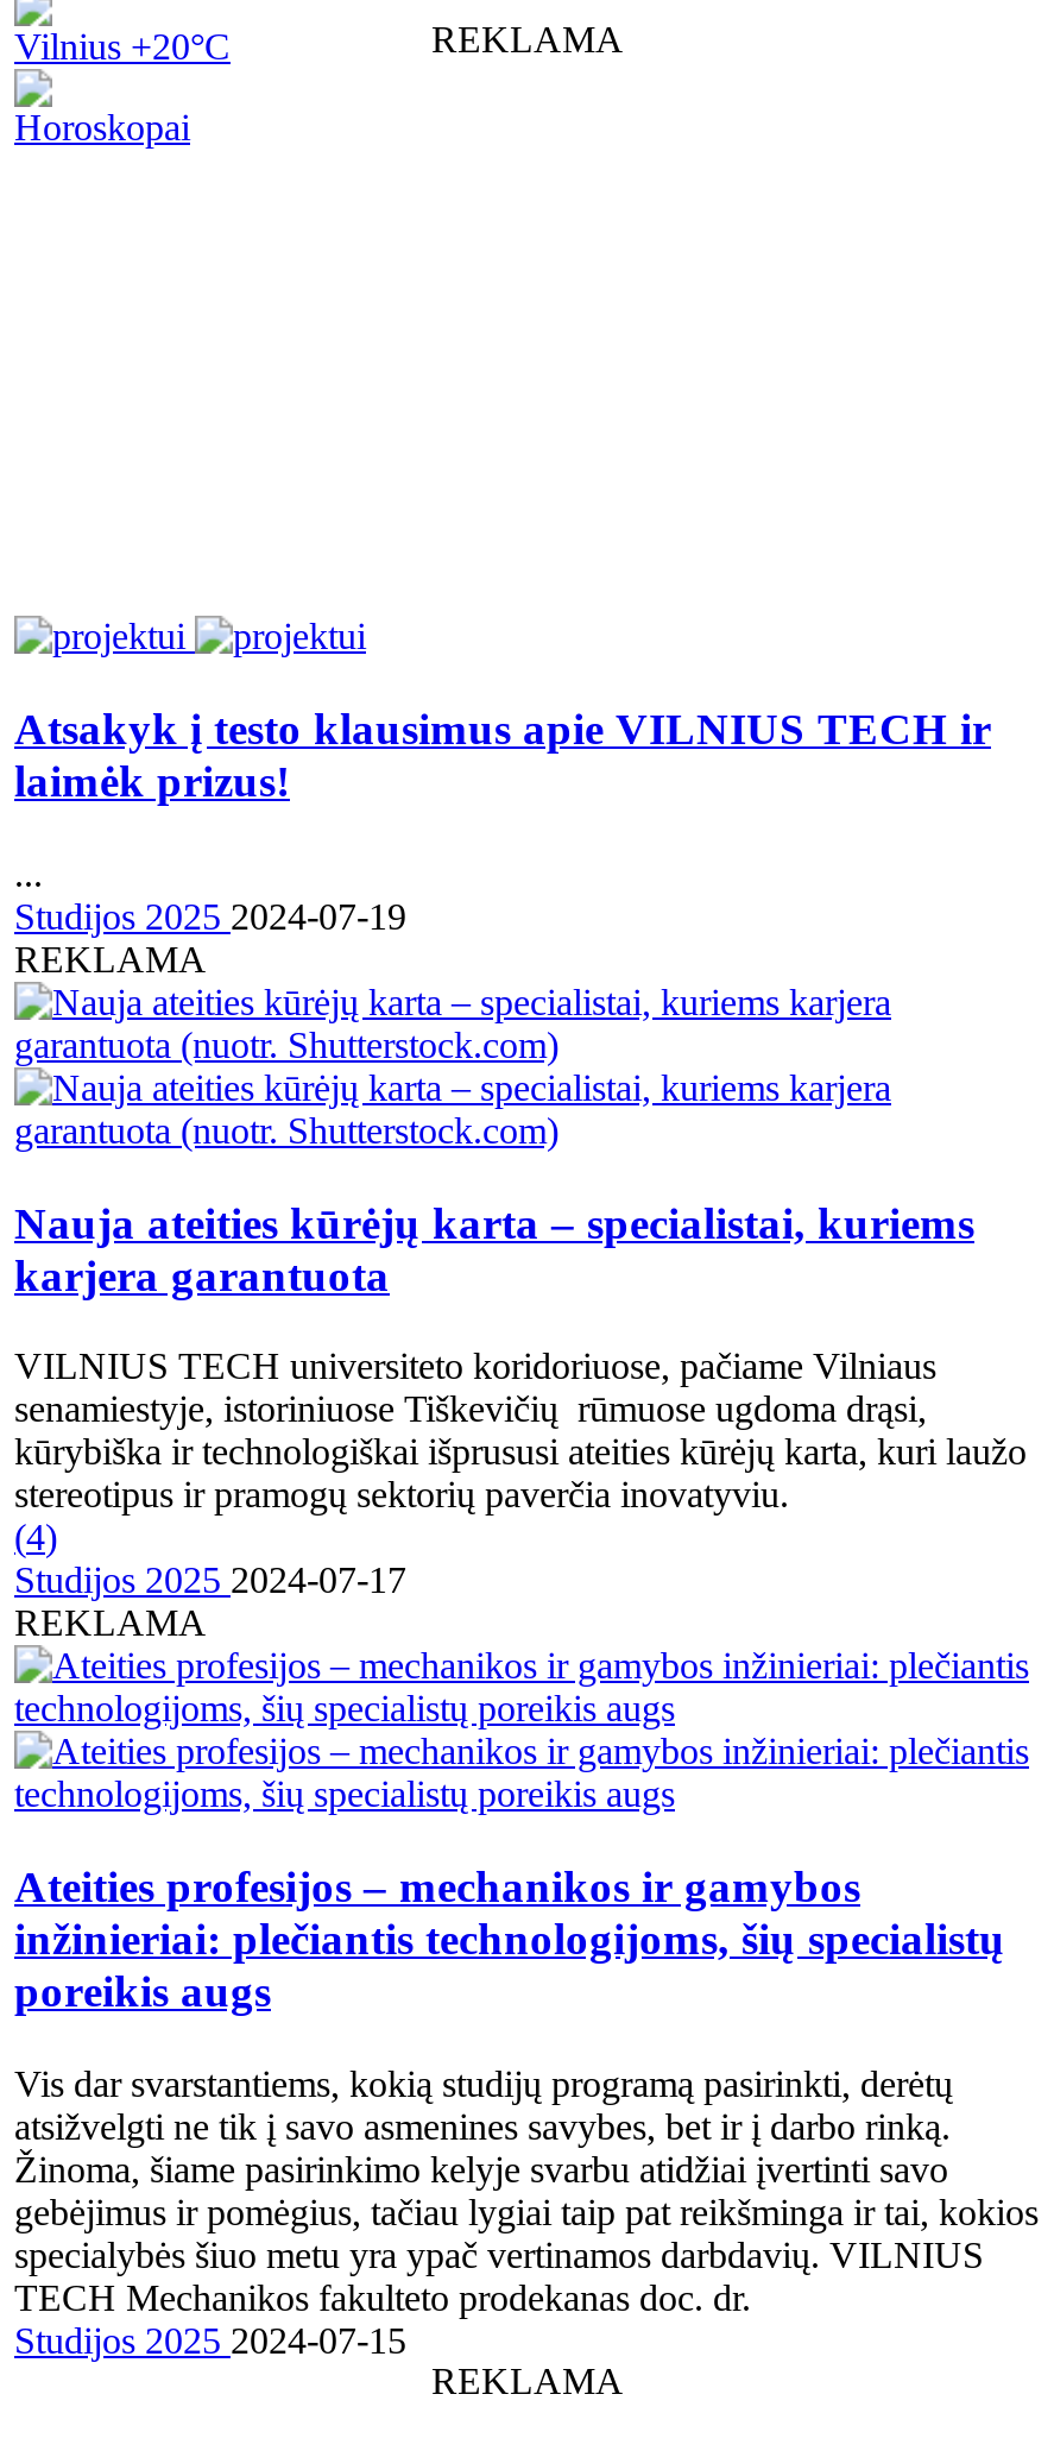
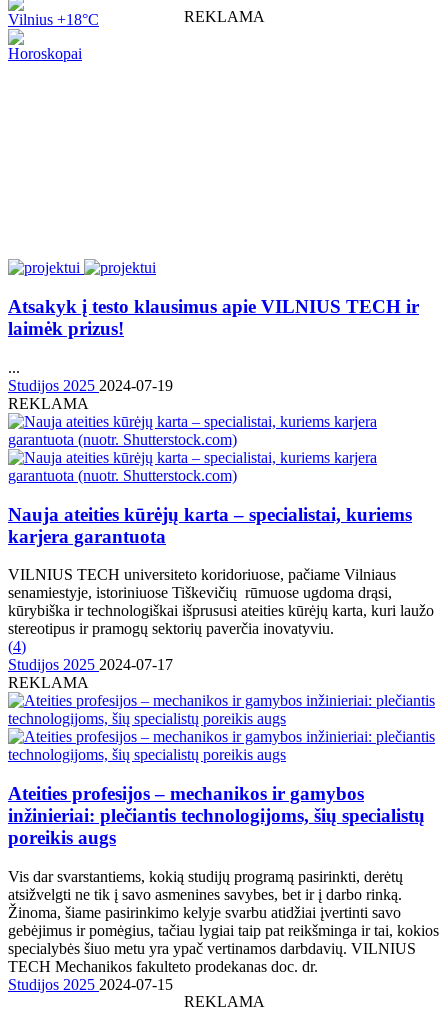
[14,26,231,67] Vilnius +20°C -> [8,11,99,28] Vilnius +18°C

